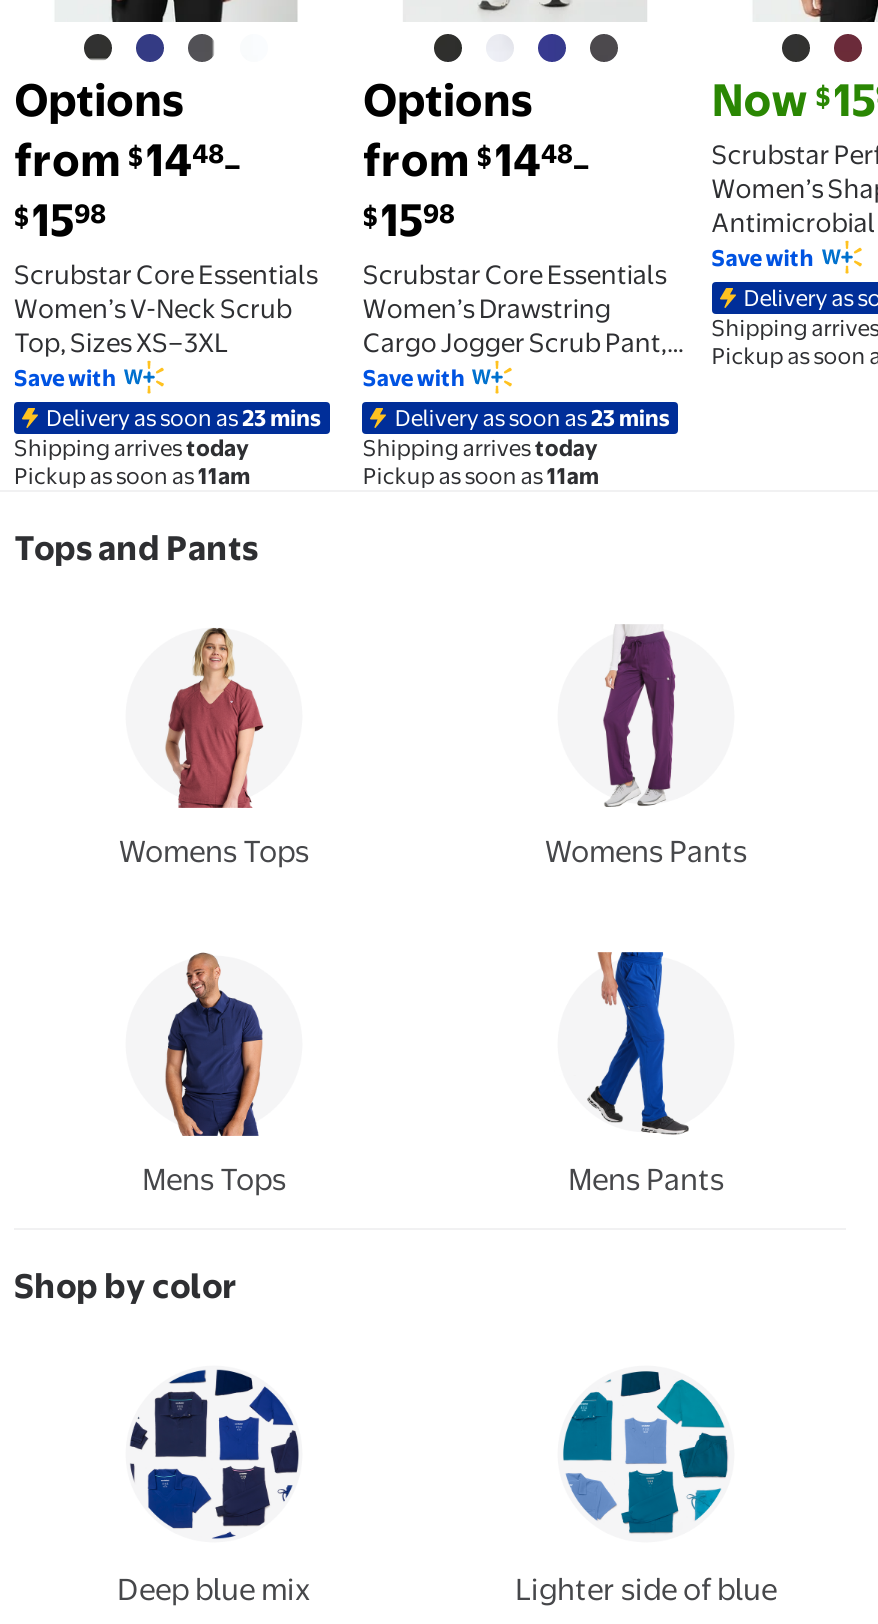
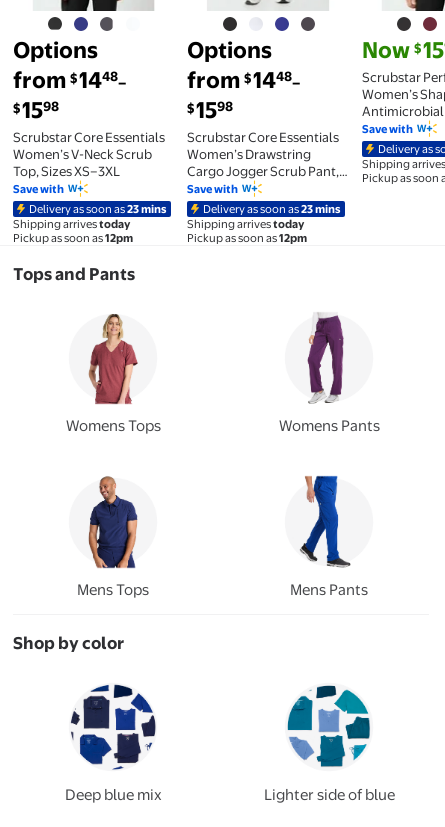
[14,462,250,490] Pickup as soon as 11am -> [13,231,133,245] Pickup as soon as 12pm
[363,462,599,490] Pickup as soon as11am -> [187,231,307,245] Pickup as soon as12pm

